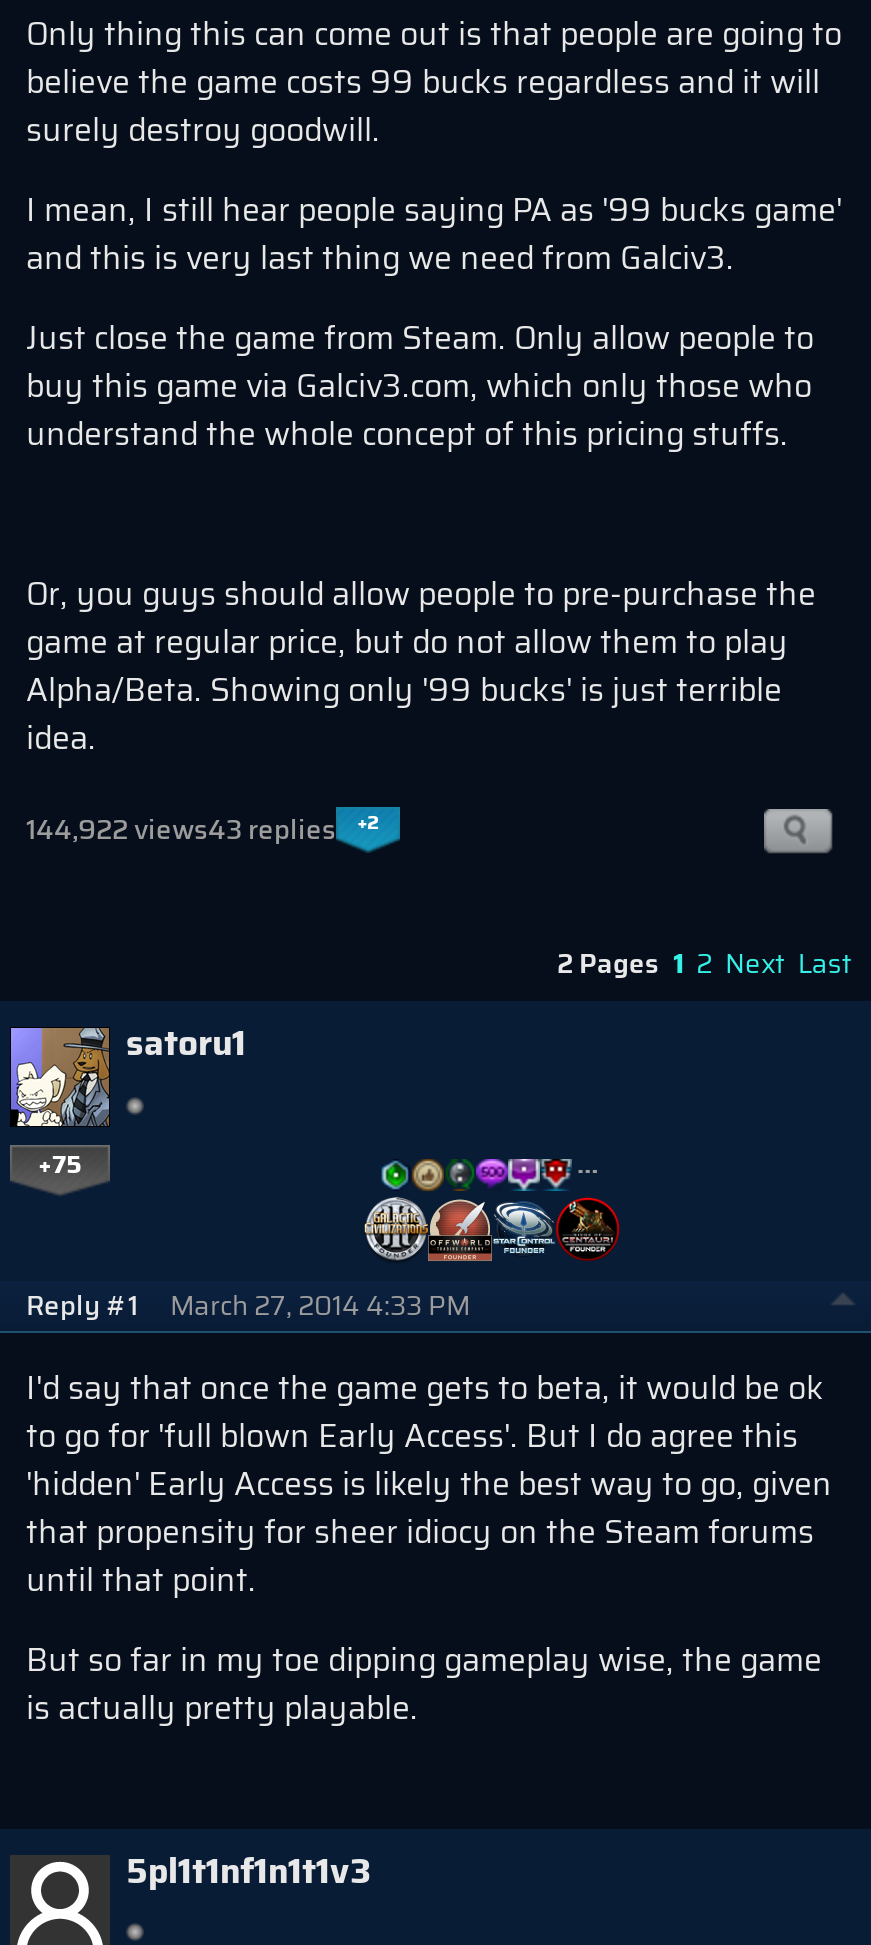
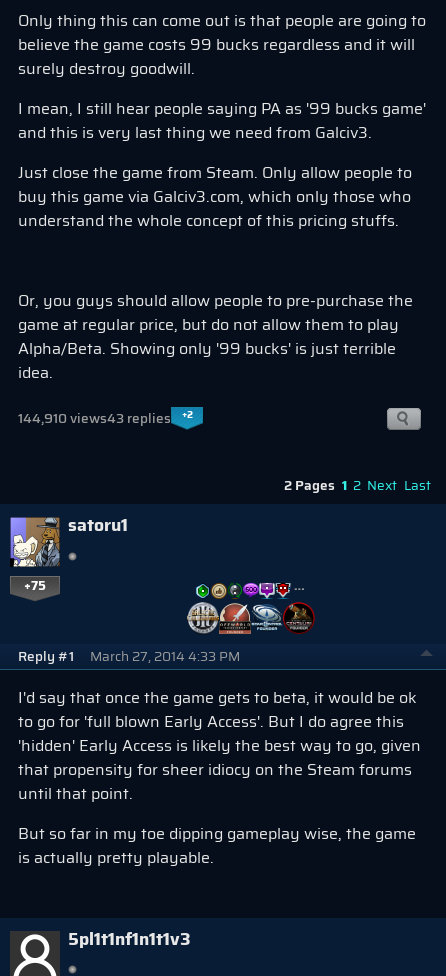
[26,808,336,850] 144,922 views43 replies -> [18,407,171,428] 144,910 views43 replies

